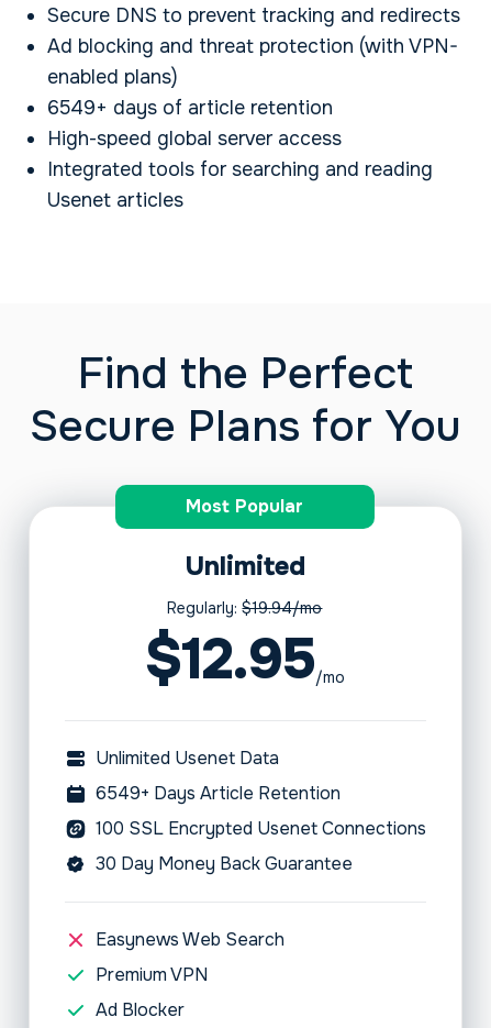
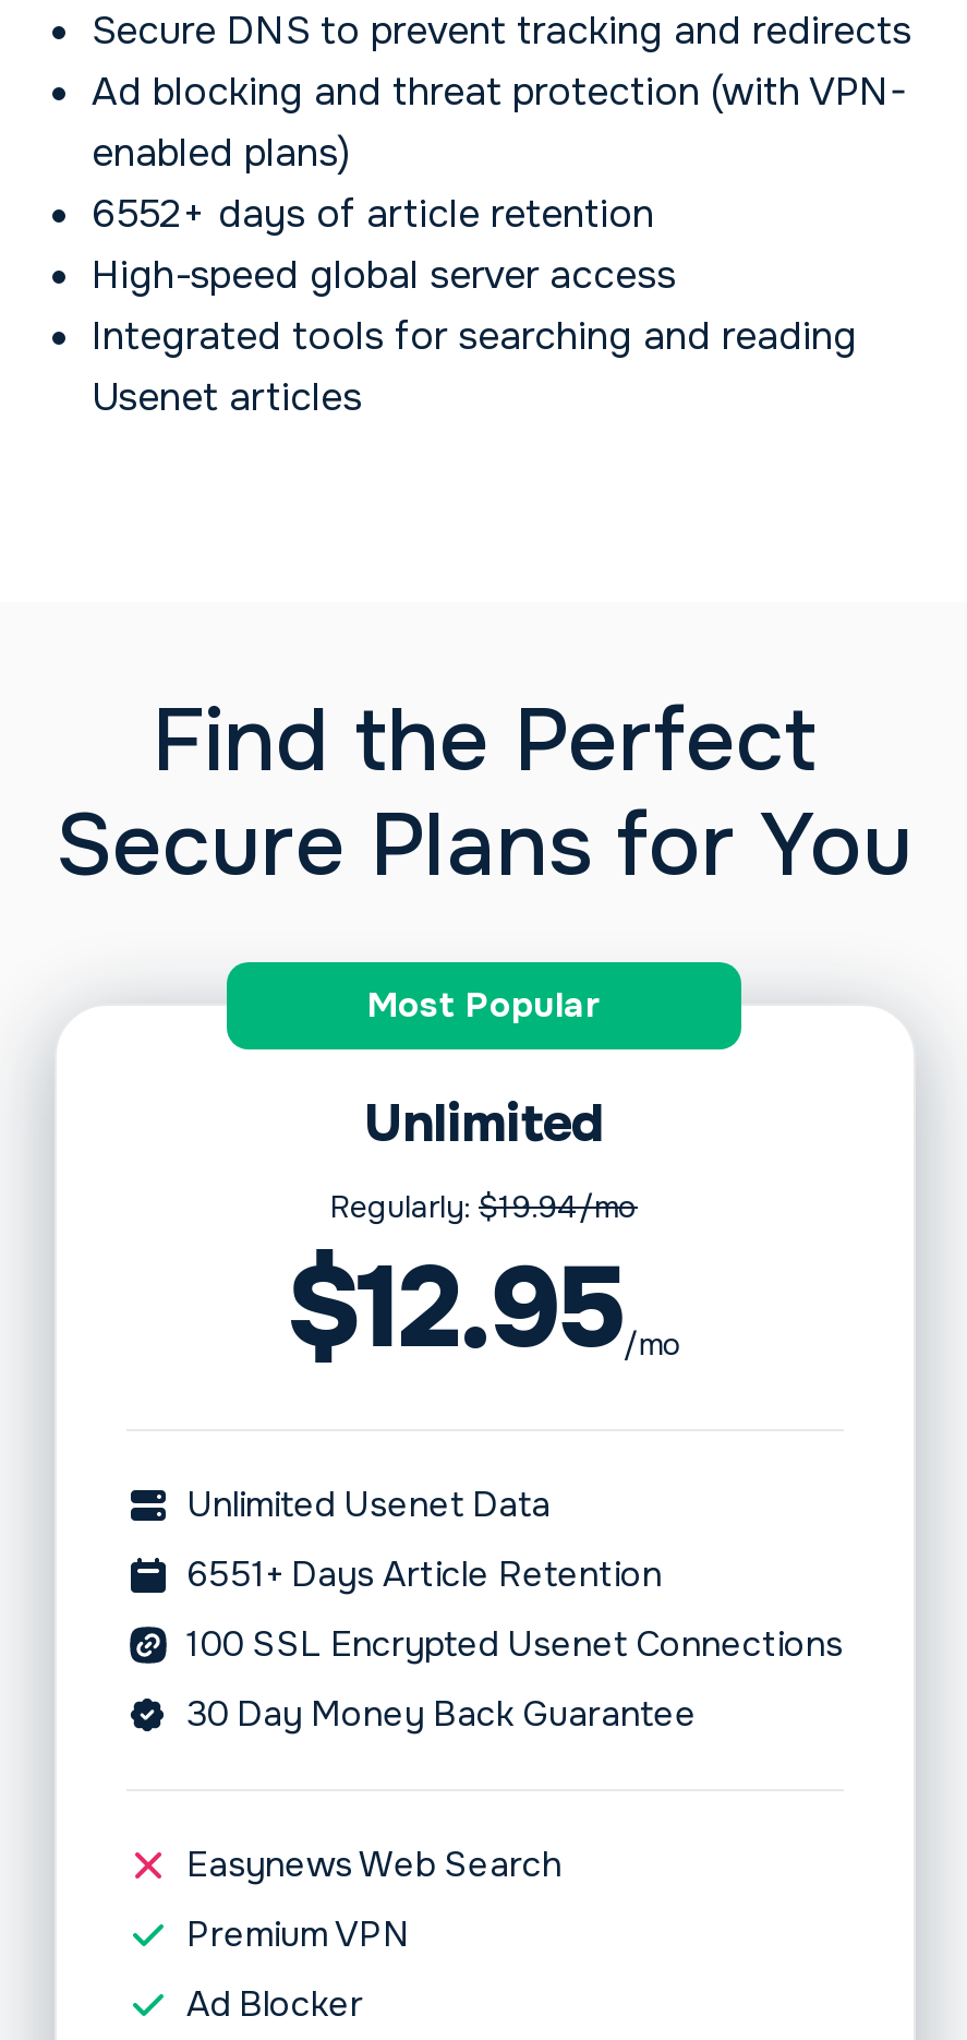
[47,96,333,120] 6549+ days of article retention -> [92,190,654,238] 6552+ days of article retention
[95,782,340,805] 6549+ Days Article Retention -> [186,1552,662,1598] 6551+ Days Article Retention

